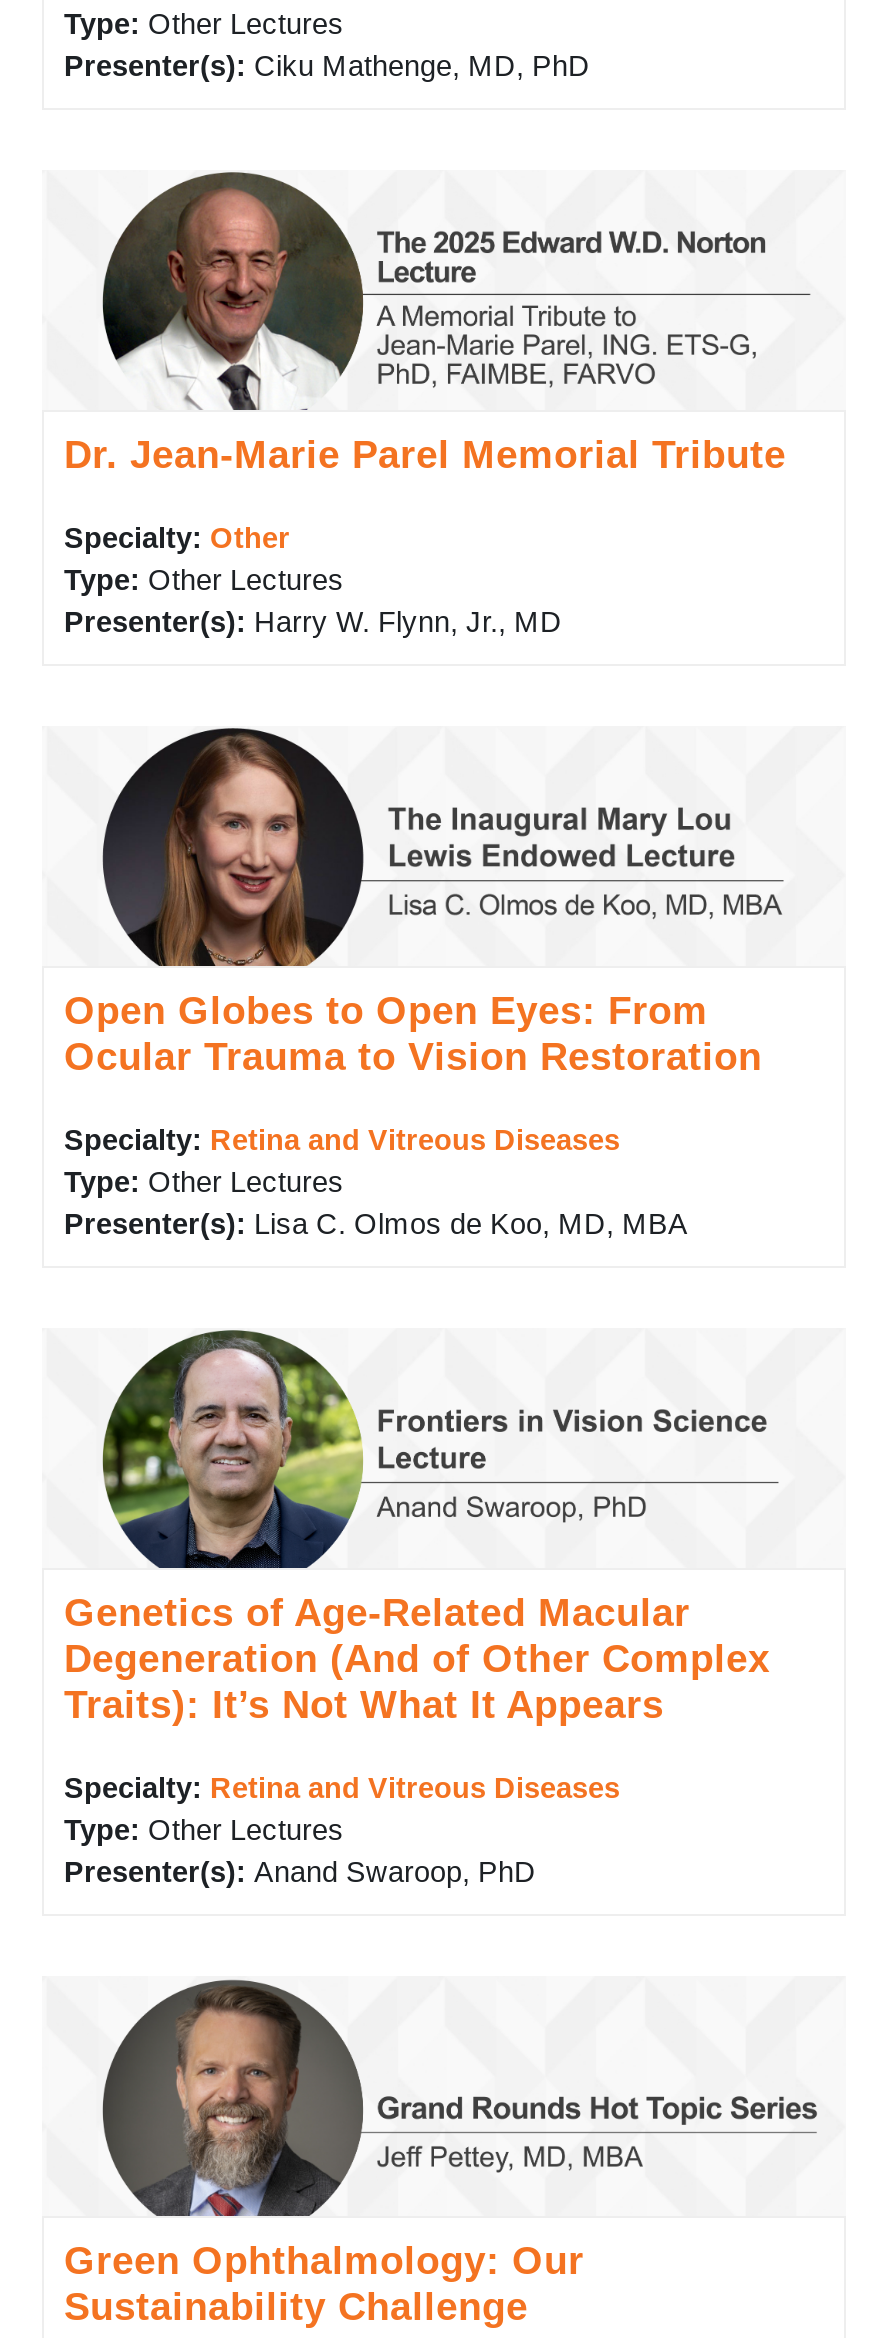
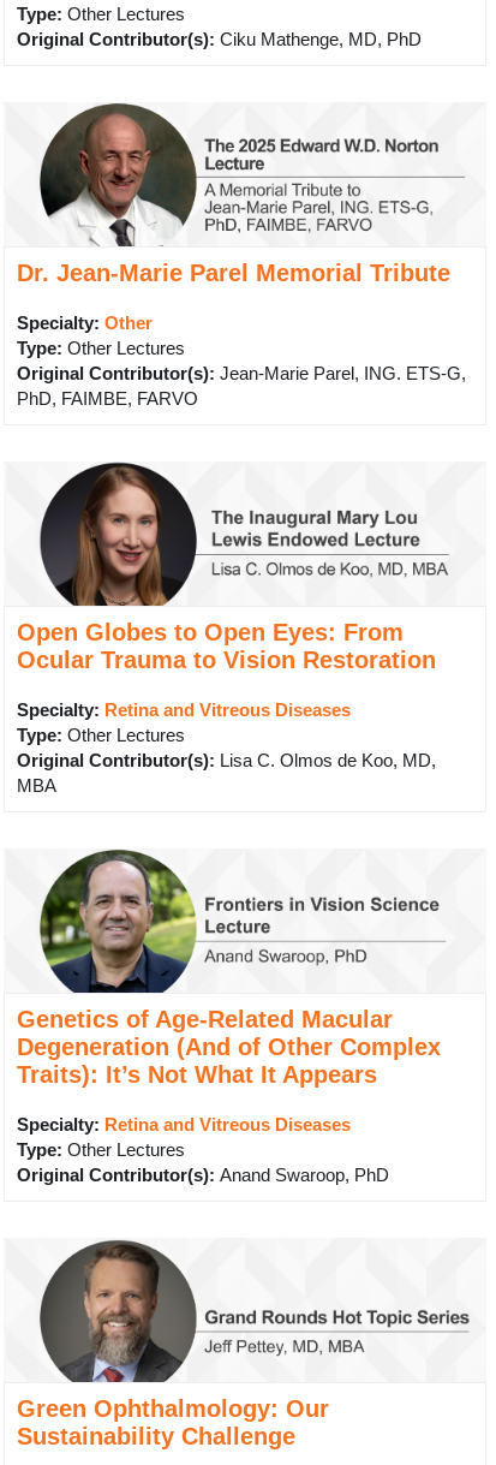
[64,50,590,82] Presenter(s): Ciku Mathenge, MD, PhD -> [17,30,422,49] Original Contributor(s): Ciku Mathenge, MD, PhD
[64,606,562,638] Presenter(s): Harry W. Flynn, Jr., MD -> [17,364,466,409] Original Contributor(s): Jean-Marie Parel, ING. ETS-G, | PhD, FAIMBE, FARVO
[64,1208,688,1240] Presenter(s): Lisa C. Olmos de Koo, MD, MBA -> [17,751,436,796] Original Contributor(s): Lisa C. Olmos de Koo, MD, | MBA
[64,1856,536,1888] Presenter(s): Anand Swaroop, PhD -> [17,1166,389,1185] Original Contributor(s): Anand Swaroop, PhD

